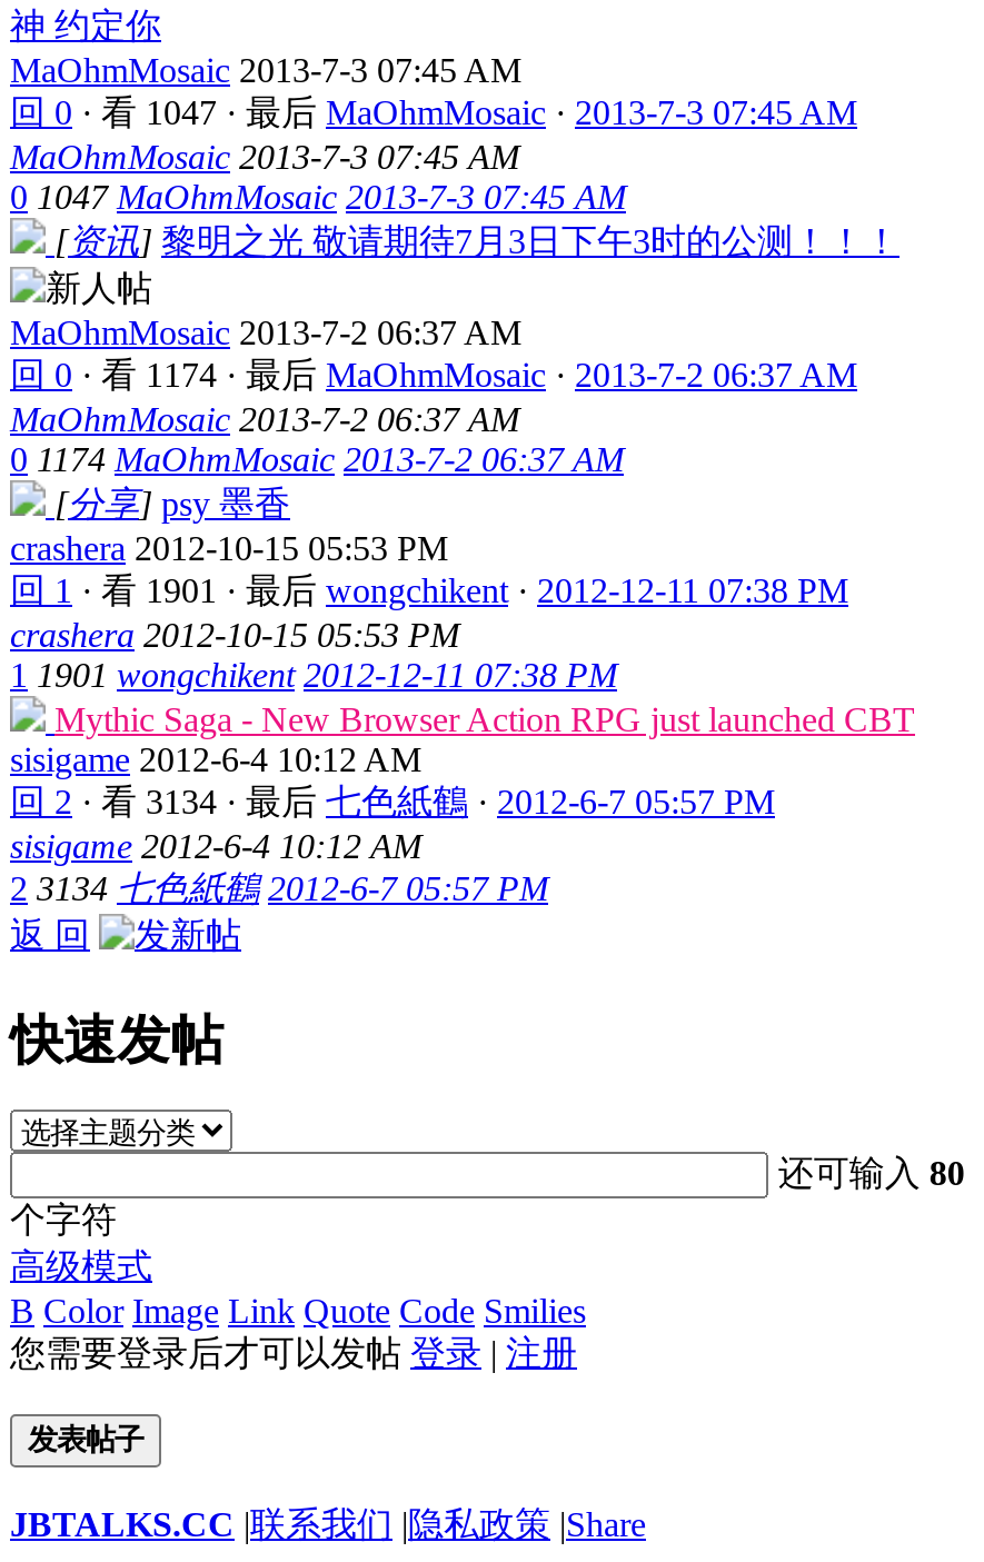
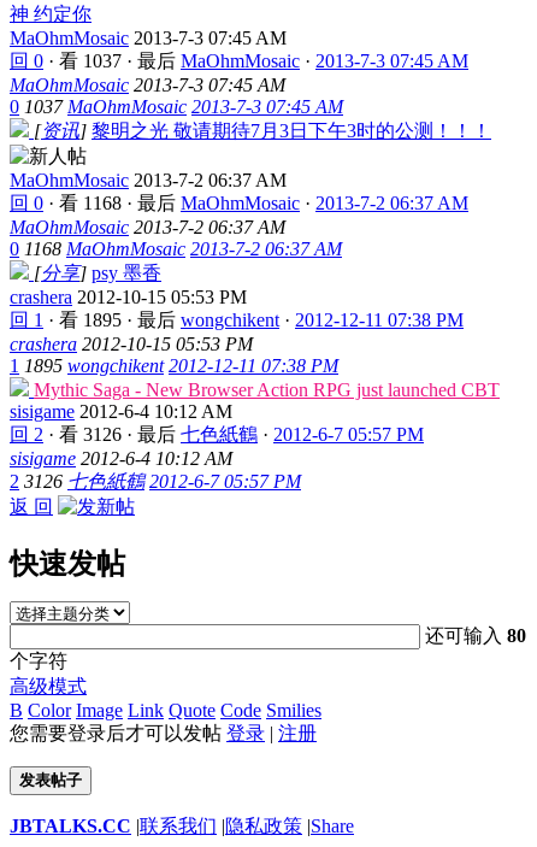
[10,93,857,131] 回 0 · 看 1047 · 最后MaOhmMosaic · 2013-7-3 07:45 AM -> [10,50,468,71] 回 0 · 看 1037 · 最后MaOhmMosaic · 2013-7-3 07:45 AM
[10,178,626,215] 0 1047 MaOhmMosaic 2013-7-3 07:45 AM -> [10,96,343,117] 0 1037 MaOhmMosaic 2013-7-3 07:45 AM
[10,356,857,393] 回 0 · 看 1174 · 最后MaOhmMosaic · 2013-7-2 06:37 AM -> [10,193,468,213] 回 0 · 看 1168 · 最后MaOhmMosaic · 2013-7-2 06:37 AM
[10,440,624,478] 0 1174 MaOhmMosaic 2013-7-2 06:37 AM -> [10,238,342,259] 0 1168 MaOhmMosaic 2013-7-2 06:37 AM
[10,571,848,609] 回 1 · 看 1901 · 最后wongchikent · 2012-12-11 07:38 PM -> [10,310,464,330] 回 1 · 看 1895 · 最后wongchikent · 2012-12-11 07:38 PM
[10,656,617,694] 1 1901 wongchikent 2012-12-11 07:38 PM -> [10,355,338,376] 1 1895 wongchikent 2012-12-11 07:38 PM
[10,782,775,820] 回 2 · 看 3134 · 最后七色紙鶴· 2012-6-7 05:57 PM -> [10,424,424,444] 回 2 · 看 3126 · 最后七色紙鶴· 2012-6-7 05:57 PM
[10,869,548,907] 2 3134 七色紙鶴 2012-6-7 05:57 PM -> [10,471,301,491] 2 3126 七色紙鶴 2012-6-7 05:57 PM

